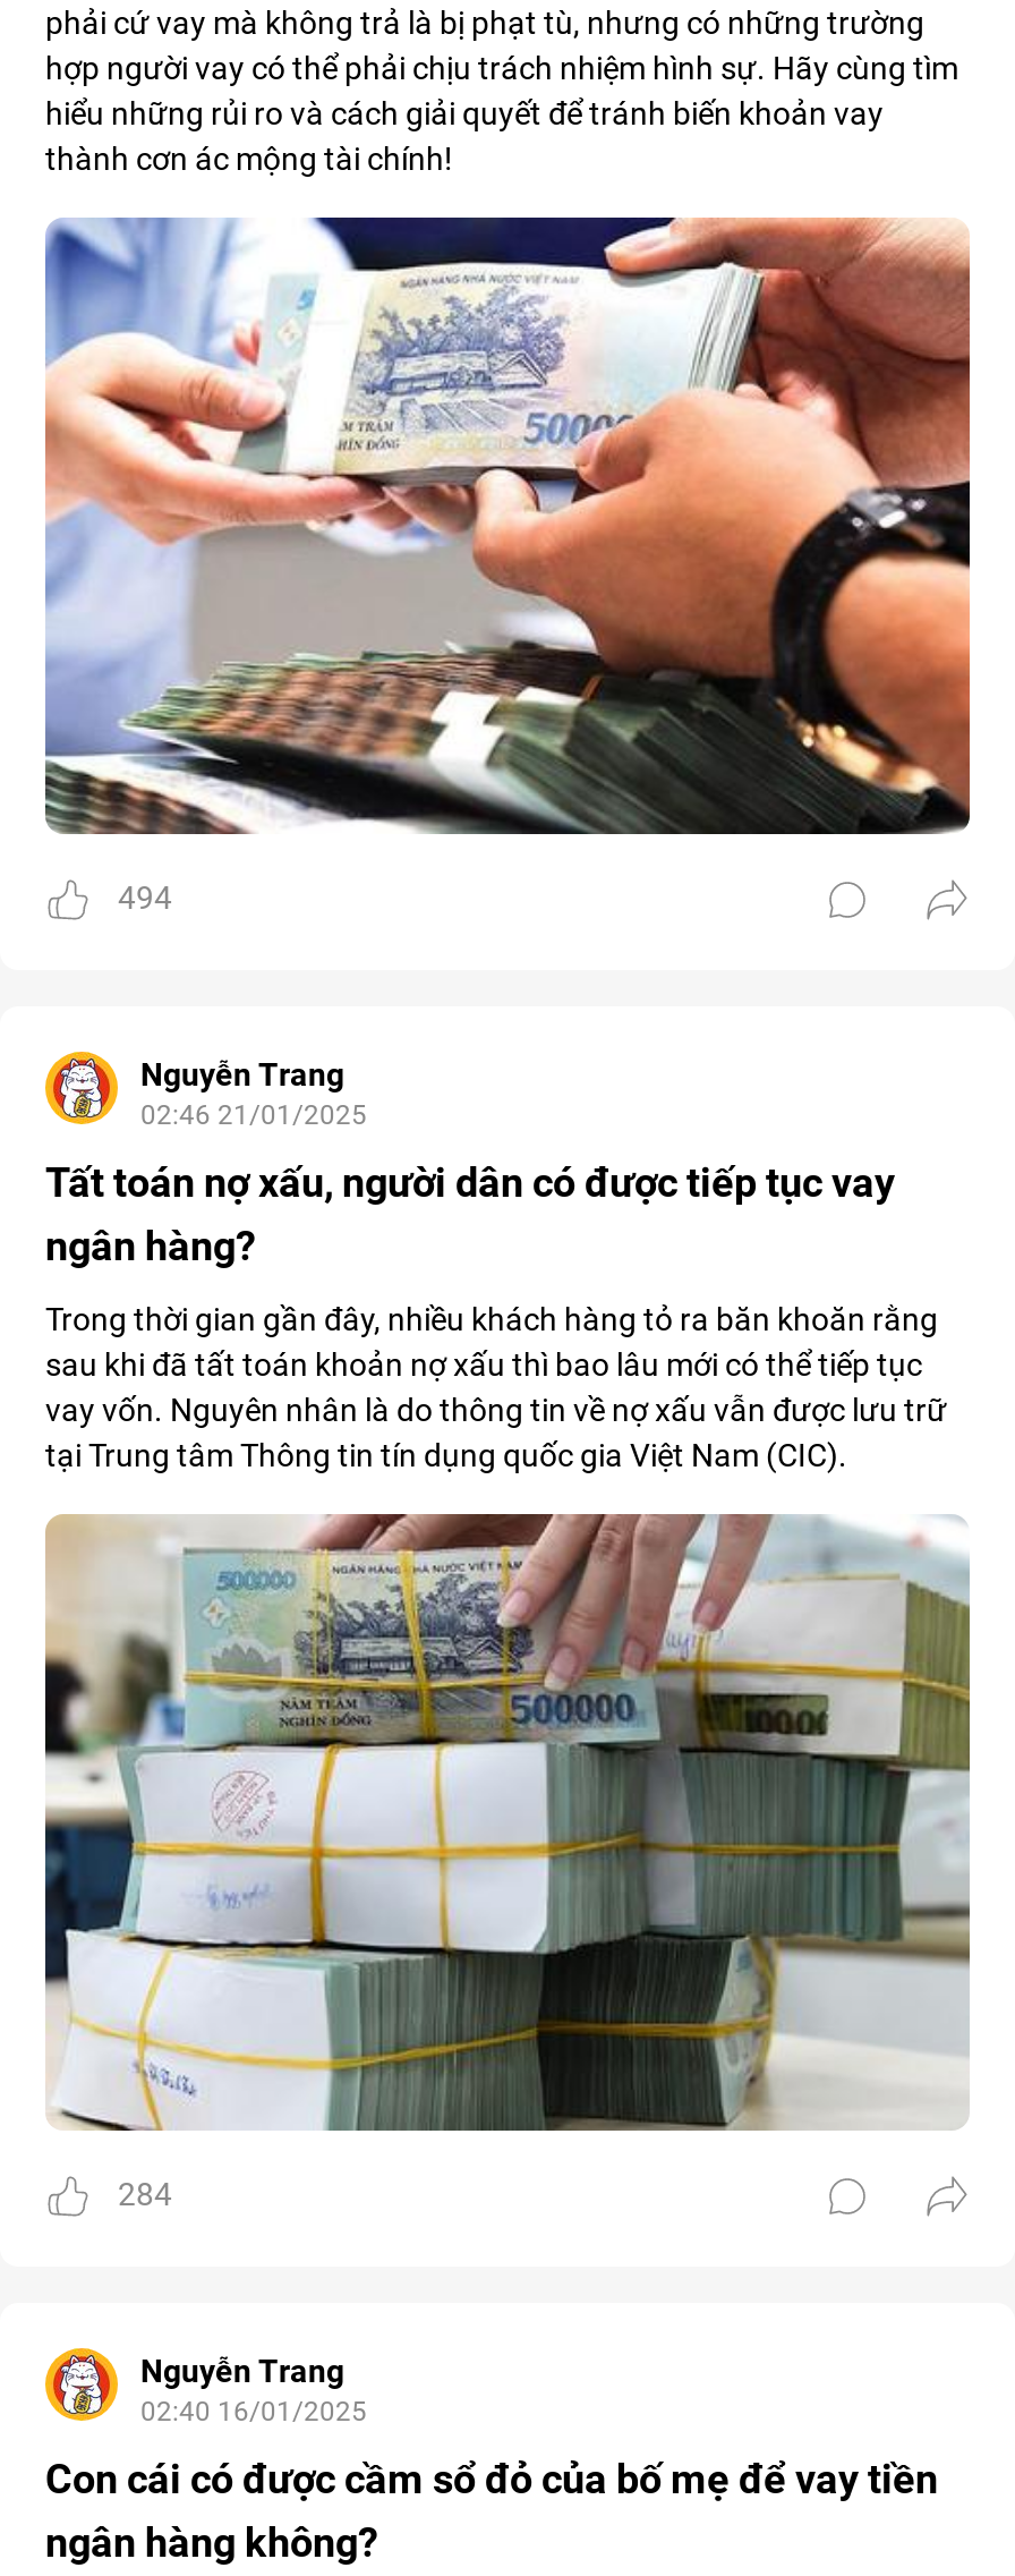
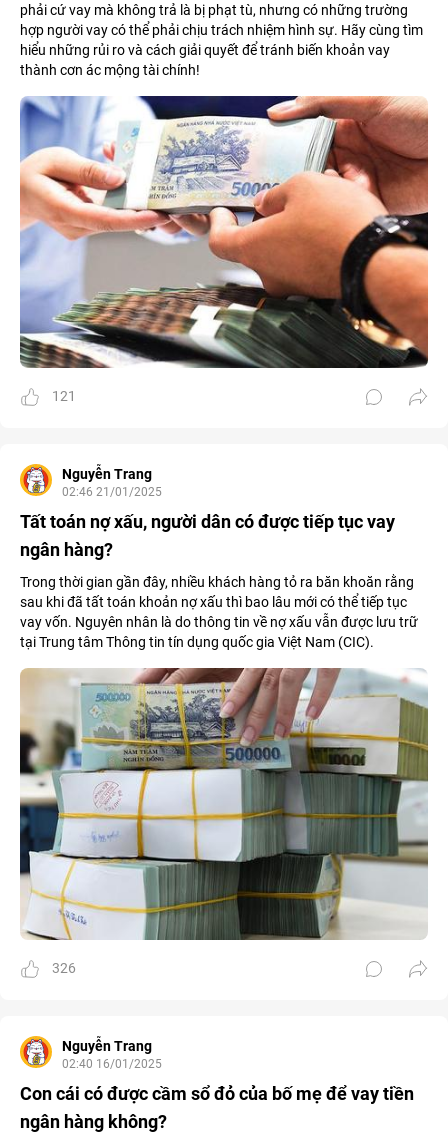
[118,879,172,916] 494 -> [52,388,76,404] 121
[118,2176,172,2212] 284 -> [52,960,76,976] 326

